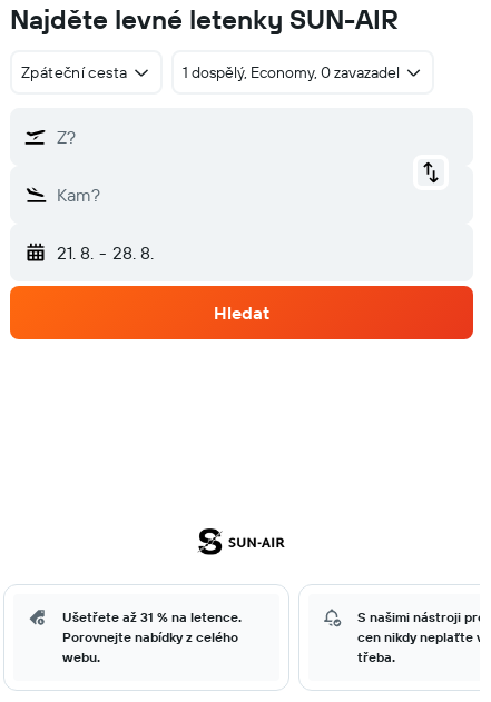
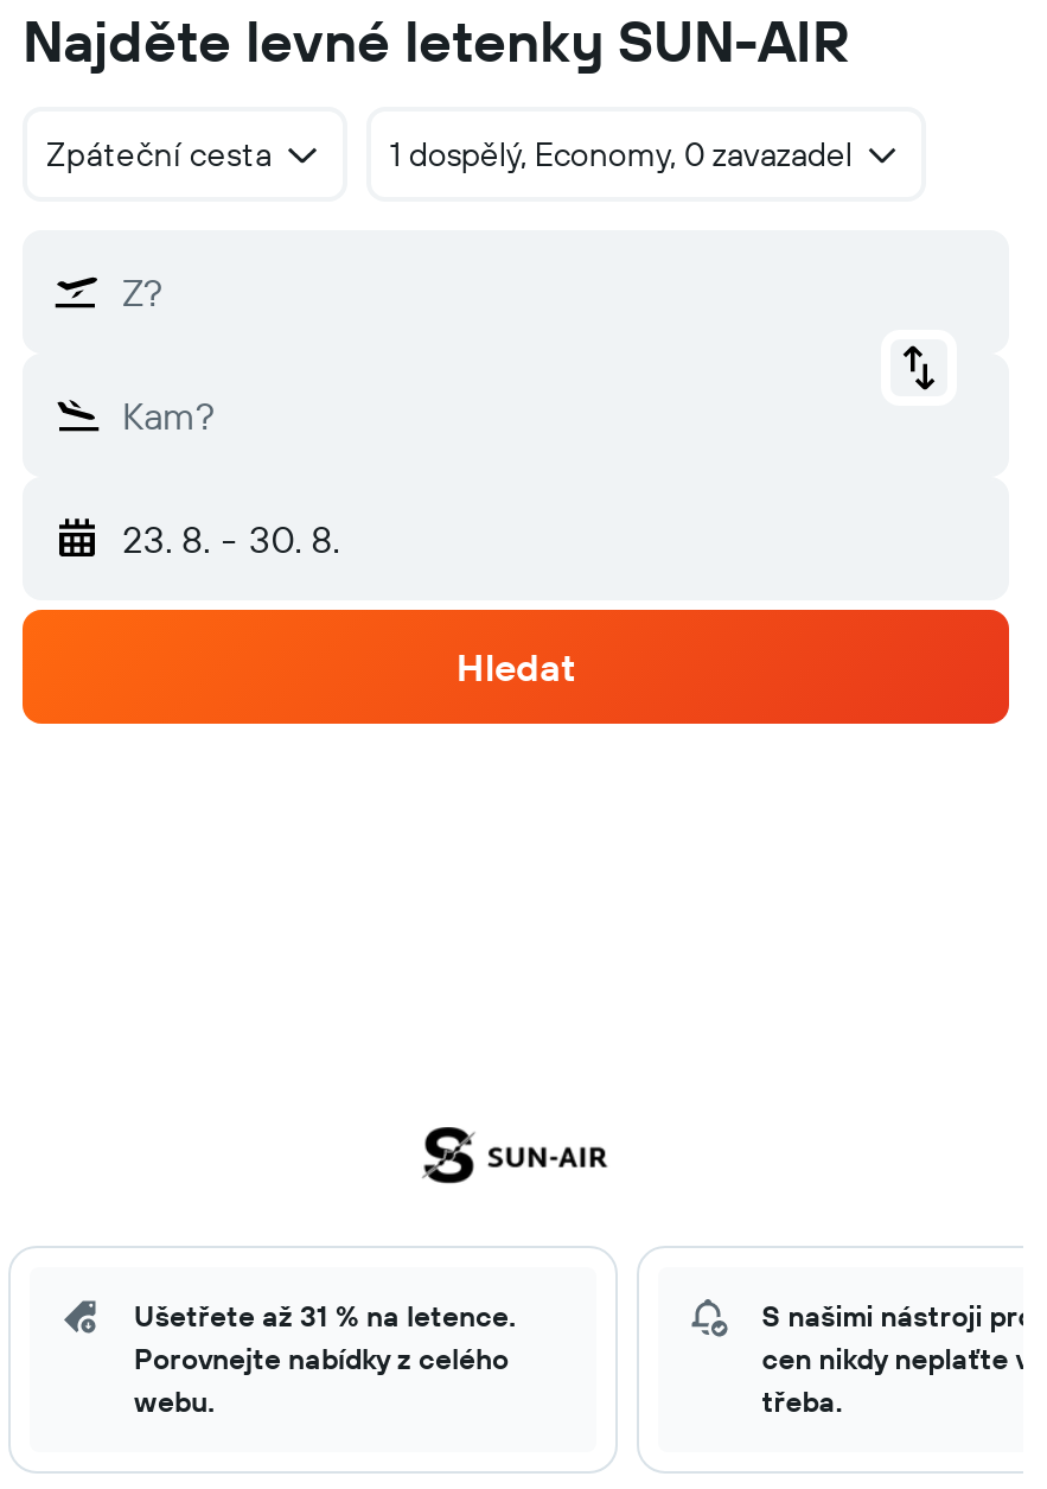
[57,241,153,264] 21. 8. - 28. 8. -> [122,515,339,562] 23. 8. - 30. 8.

